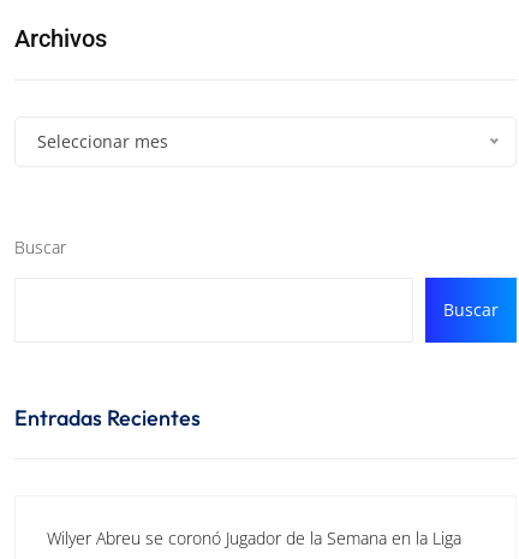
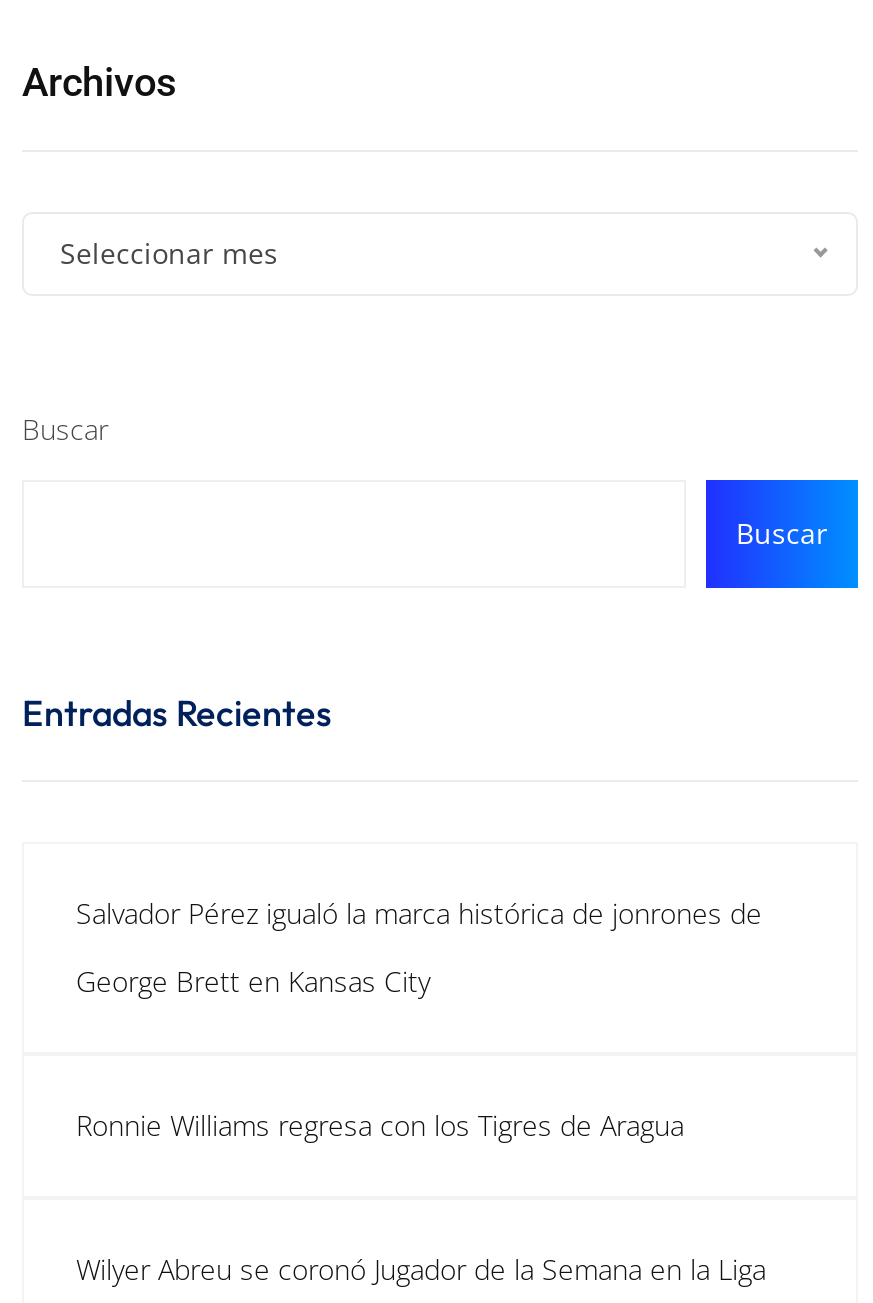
none -> [76,893,762,999] Salvador Pérez igualó la marca histórica de jonrones de | George Brett en Kansas City
none -> [76,1105,684,1143] Ronnie Williams regresa con los Tigres de Aragua

